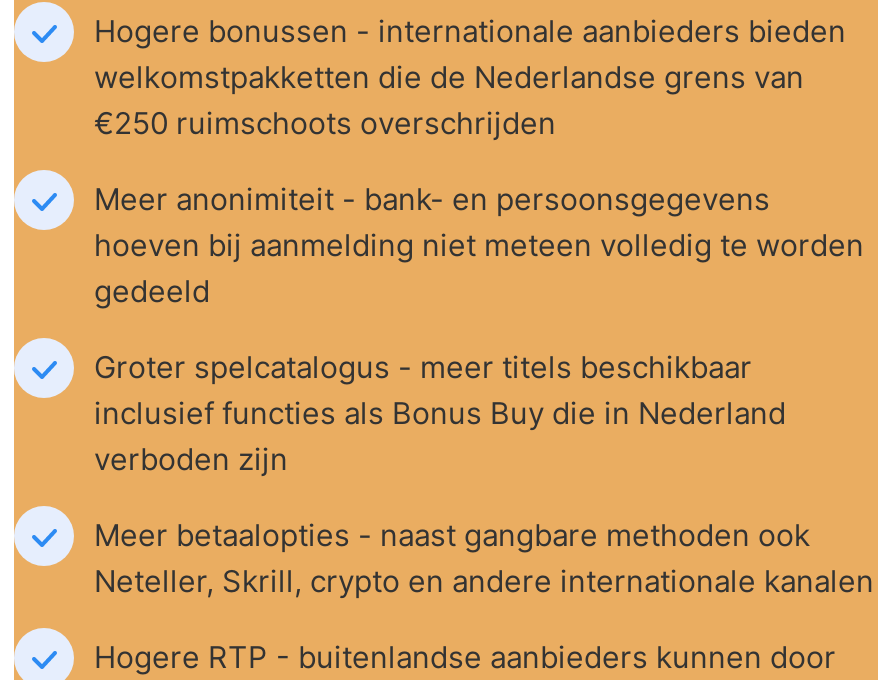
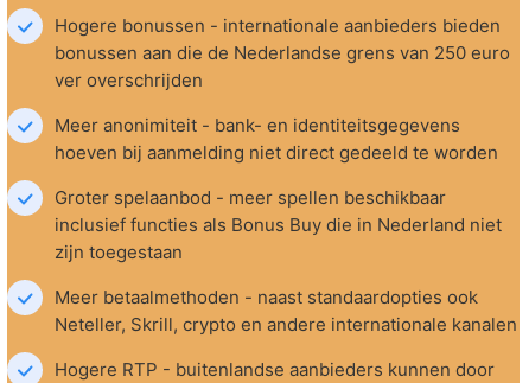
[94,58,804,142] welkomstpakketten die de Nederlandse grens van | €250 ruimschoots overschrijden -> [55,42,510,91] bonussen aan die de Nederlandse grens van 250 euro | ver overschrijden
[94,180,864,310] Meer anonimiteit - bank- en persoonsgegevens | hoeven bij aanmelding niet meteen volledig te worden | gedeeld -> [55,114,498,164] Meer anonimiteit - bank- en identiteitsgegevens | hoeven bij aanmelding niet direct gedeeld te worden
[94,348,786,478] Groter spelcatalogus - meer titels beschikbaar | inclusief functies als Bonus Buy die in Nederland | verboden zijn -> [55,186,502,263] Groter spelaanbod - meer spellen beschikbaar | inclusief functies als Bonus Buy die in Nederland niet | zijn toegestaan
[94,516,810,554] Meer betaalopties - naast gangbare methoden ook -> [55,286,478,308] Meer betaalmethoden - naast standaardopties ook

